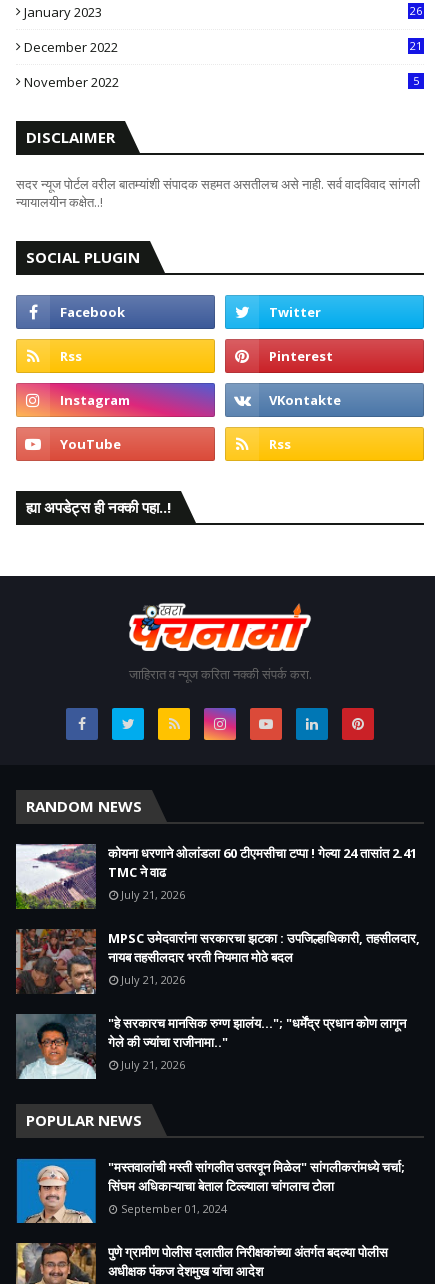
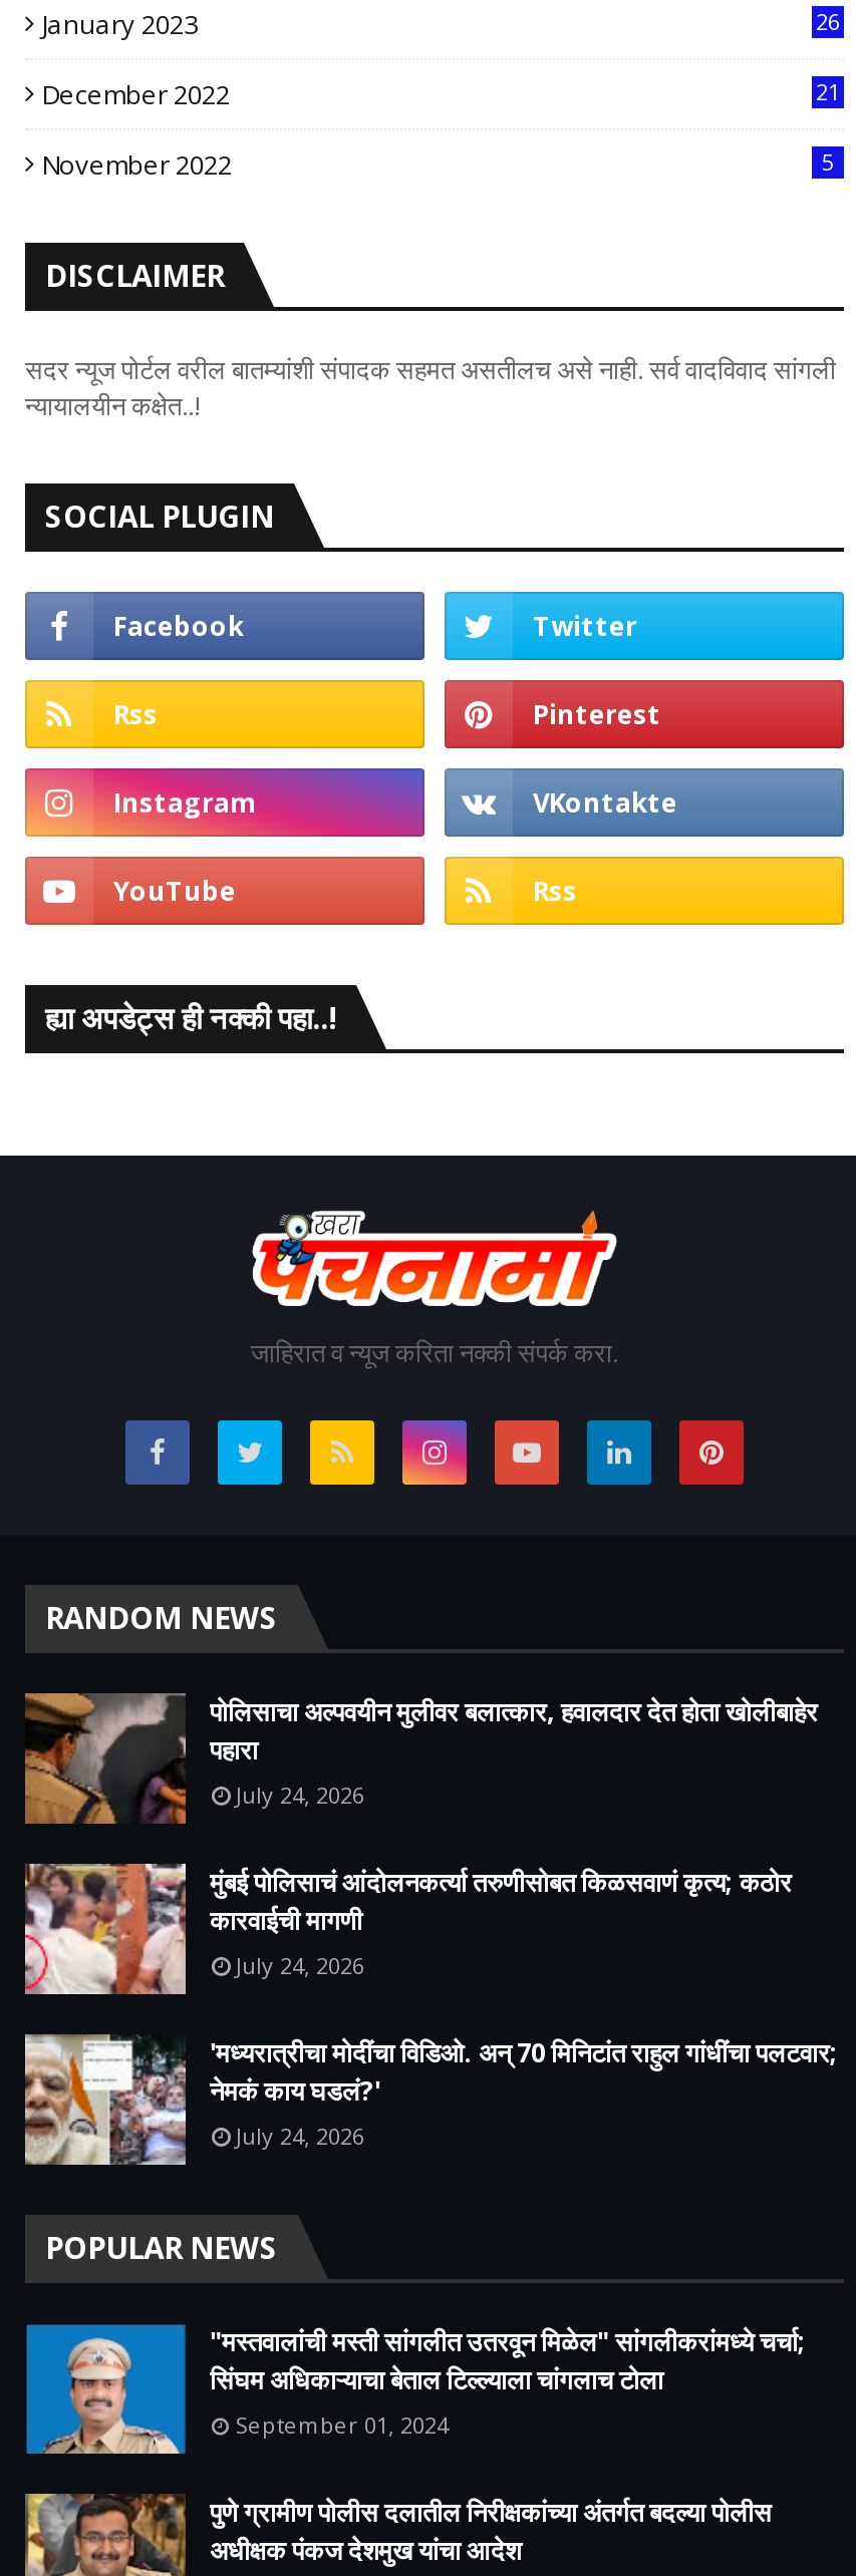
[15,843,417,909] [image] | कोयना धरणाने ओलांडला 60 टीएमसीचा टप्पा ! गेल्या 24 तासांत 2.41 | TMC ने वाढ | July 21, 2026 -> [23,1691,818,1824] [image] | पोलिसाचा अल्पवयीन मुलीवर बलात्कार, हवालदार देत होता खोलीबाहेर | पहारा | July 24, 2026
[15,929,420,994] [image] | MPSC उमेदवारांना सरकारचा झटका : उपजिल्हाधिकारी, तहसीलदार, | नायब तहसीलदार भरती नियमात मोठे बदल | July 21, 2026 -> [23,1862,792,1996] [image] | मुंबई पोलिसाचं आंदोलनकर्त्या तरुणीसोबत किळसवाणं कृत्य; कठोर | कारवाईची मागणी | July 24, 2026
[16,1014,406,1080] [image] | "हे सरकारच मानसिक रुग्ण झालंय..."; "धर्मेंद्र प्रधान कोण लागून | गेले की ज्यांचा राजीनामा.." | July 21, 2026 -> [25,2034,838,2167] [image] | 'मध्यरात्रीचा मोदींचा विडिओ. अन् 70 मिनिटांत राहुल गांधींचा पलटवार; | नेमकं काय घडलं?' | July 24, 2026

